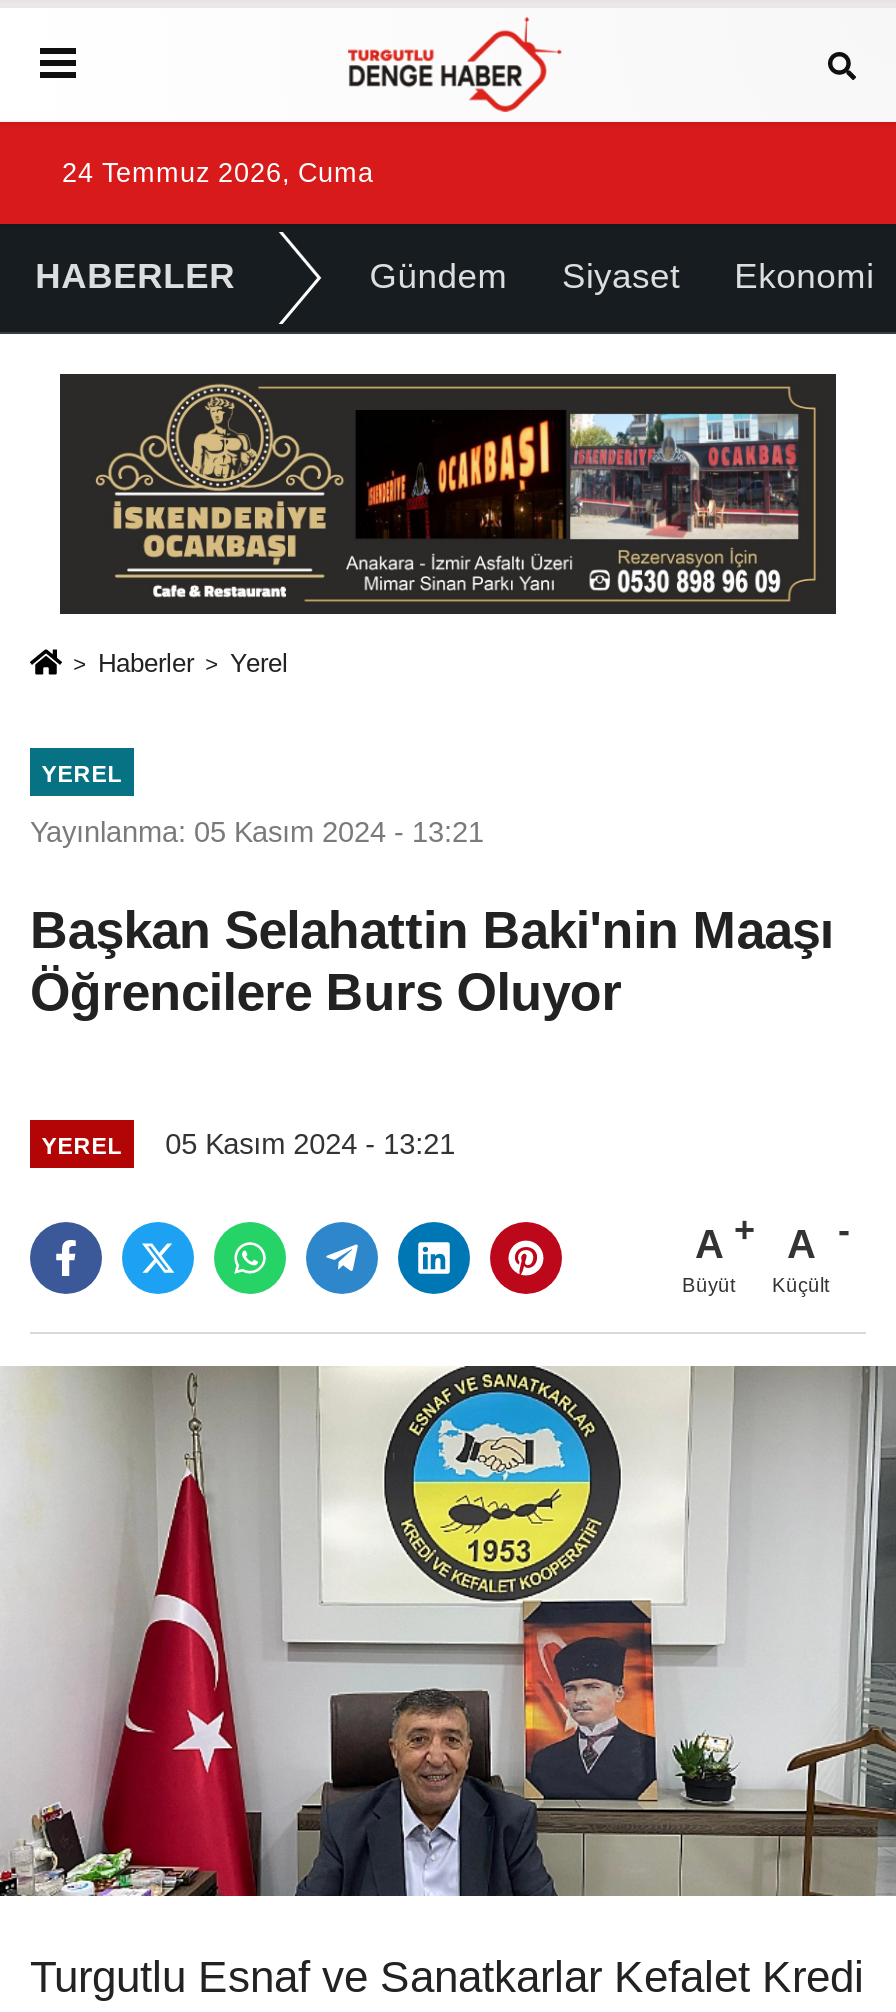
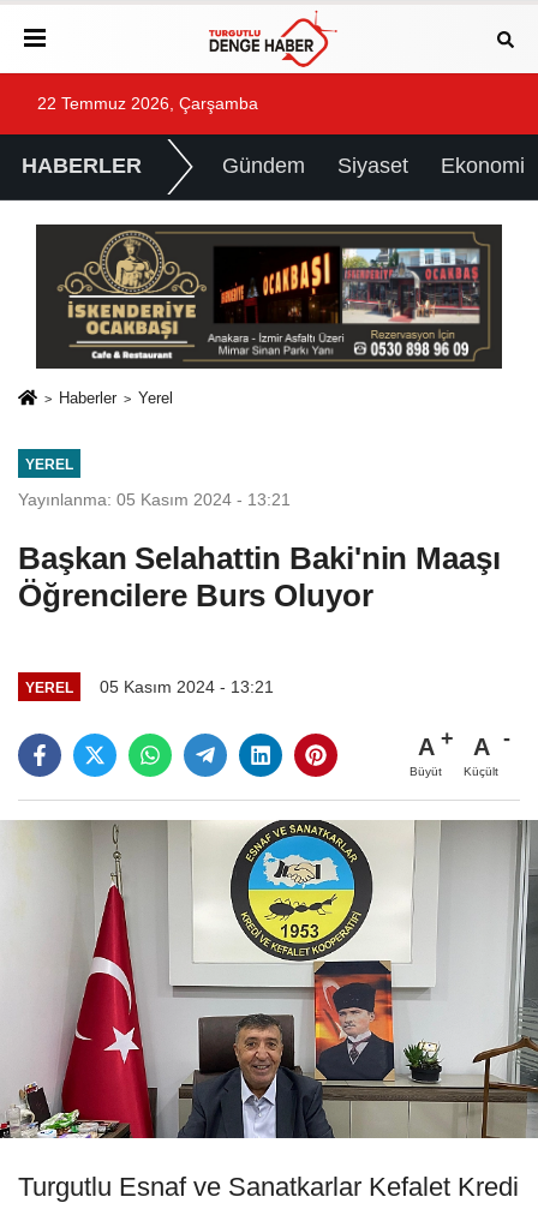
[62,158,374,188] 24 Temmuz 2026, Cuma -> [37,95,258,113] 22 Temmuz 2026, Çarşamba

